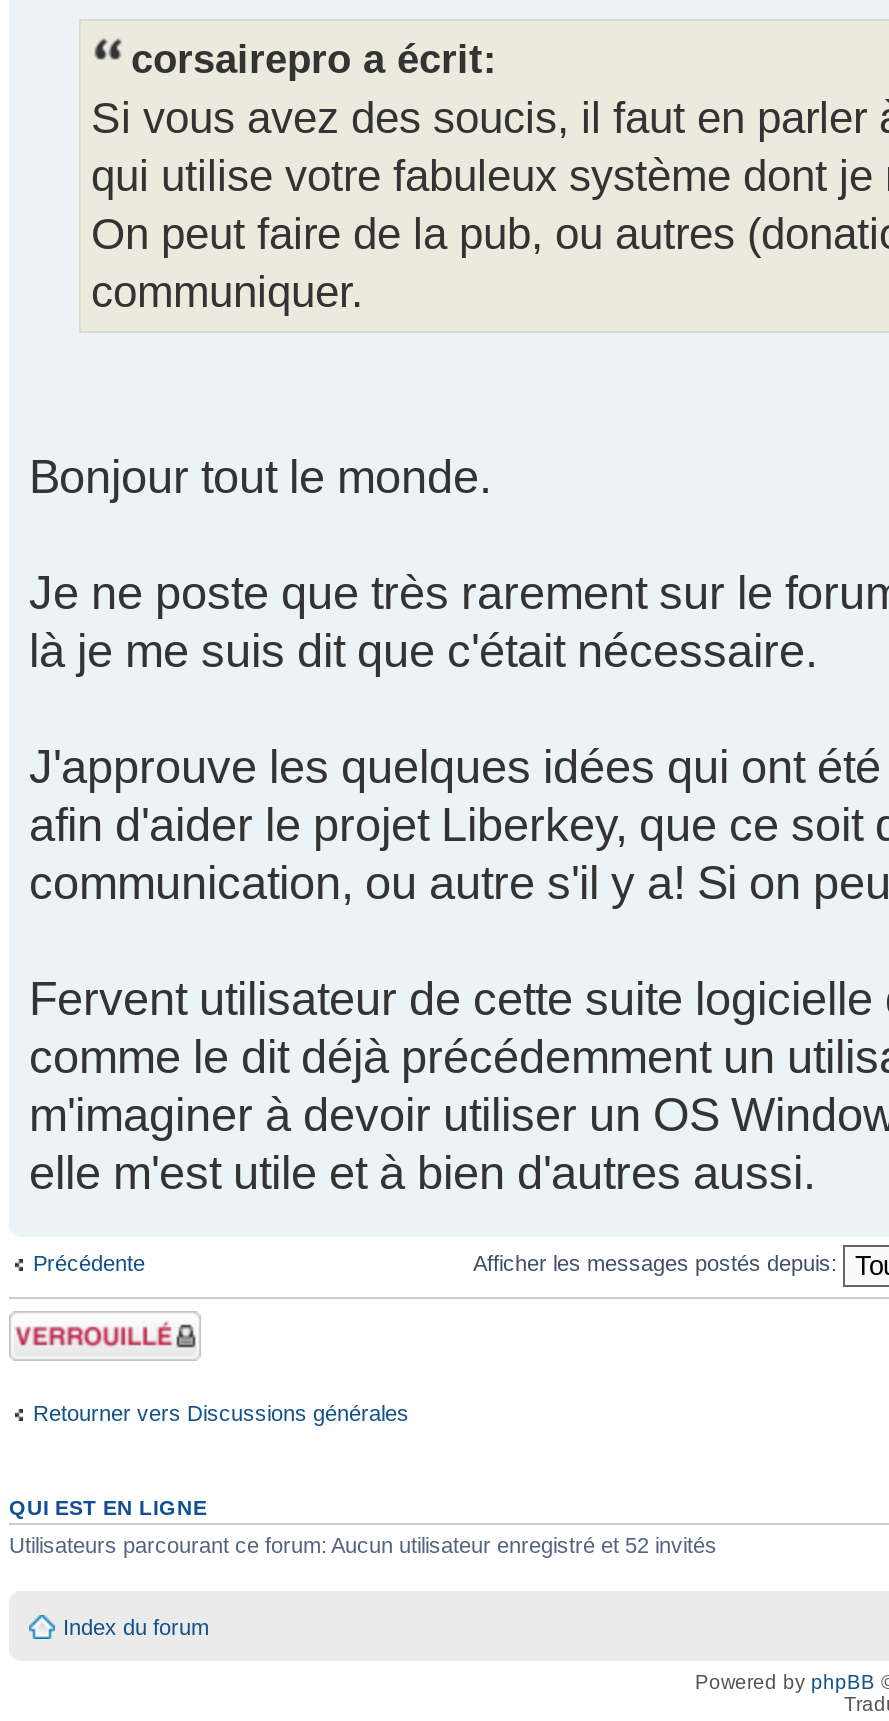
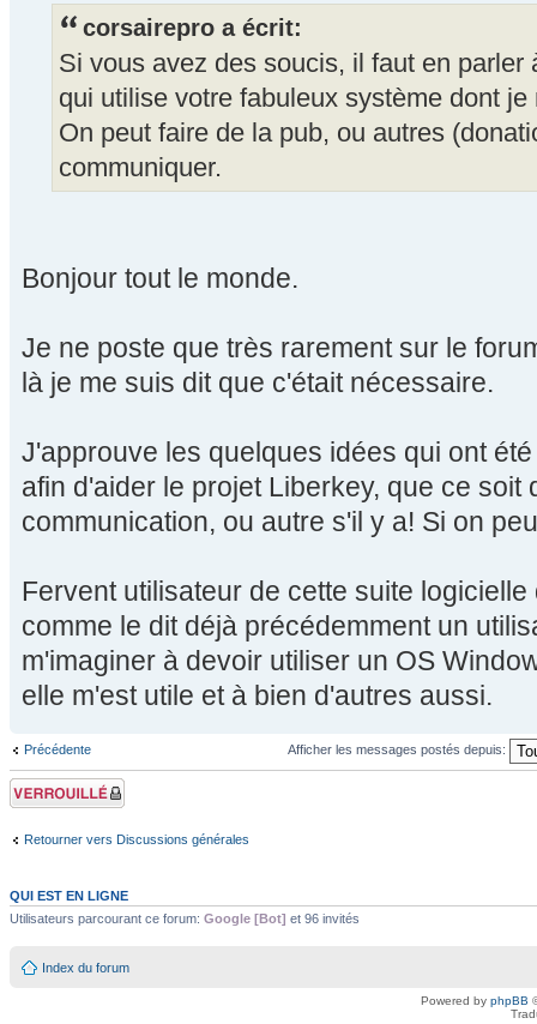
[9,1532,717,1556] Utilisateurs parcourant ce forum: Aucun utilisateur enregistré et 52 invités -> [10,911,360,925] Utilisateurs parcourant ce forum: Google [Bot] et 96 invités

